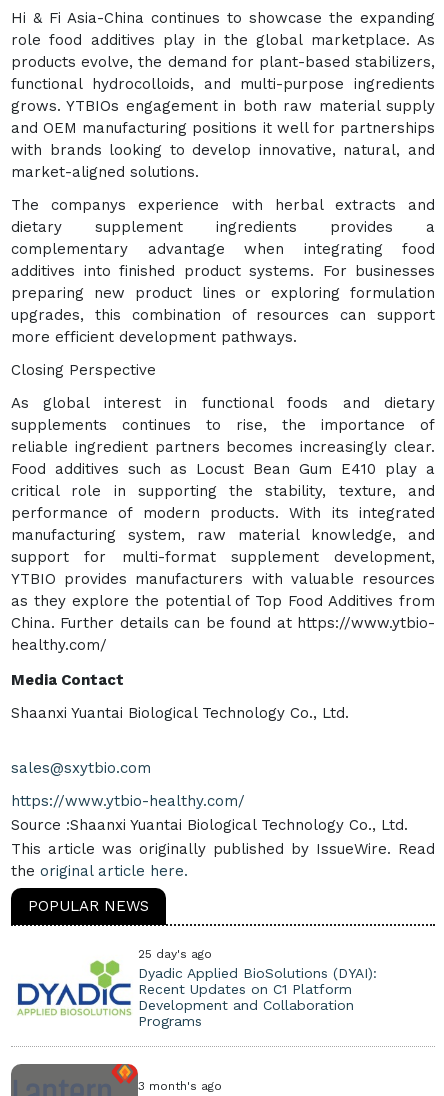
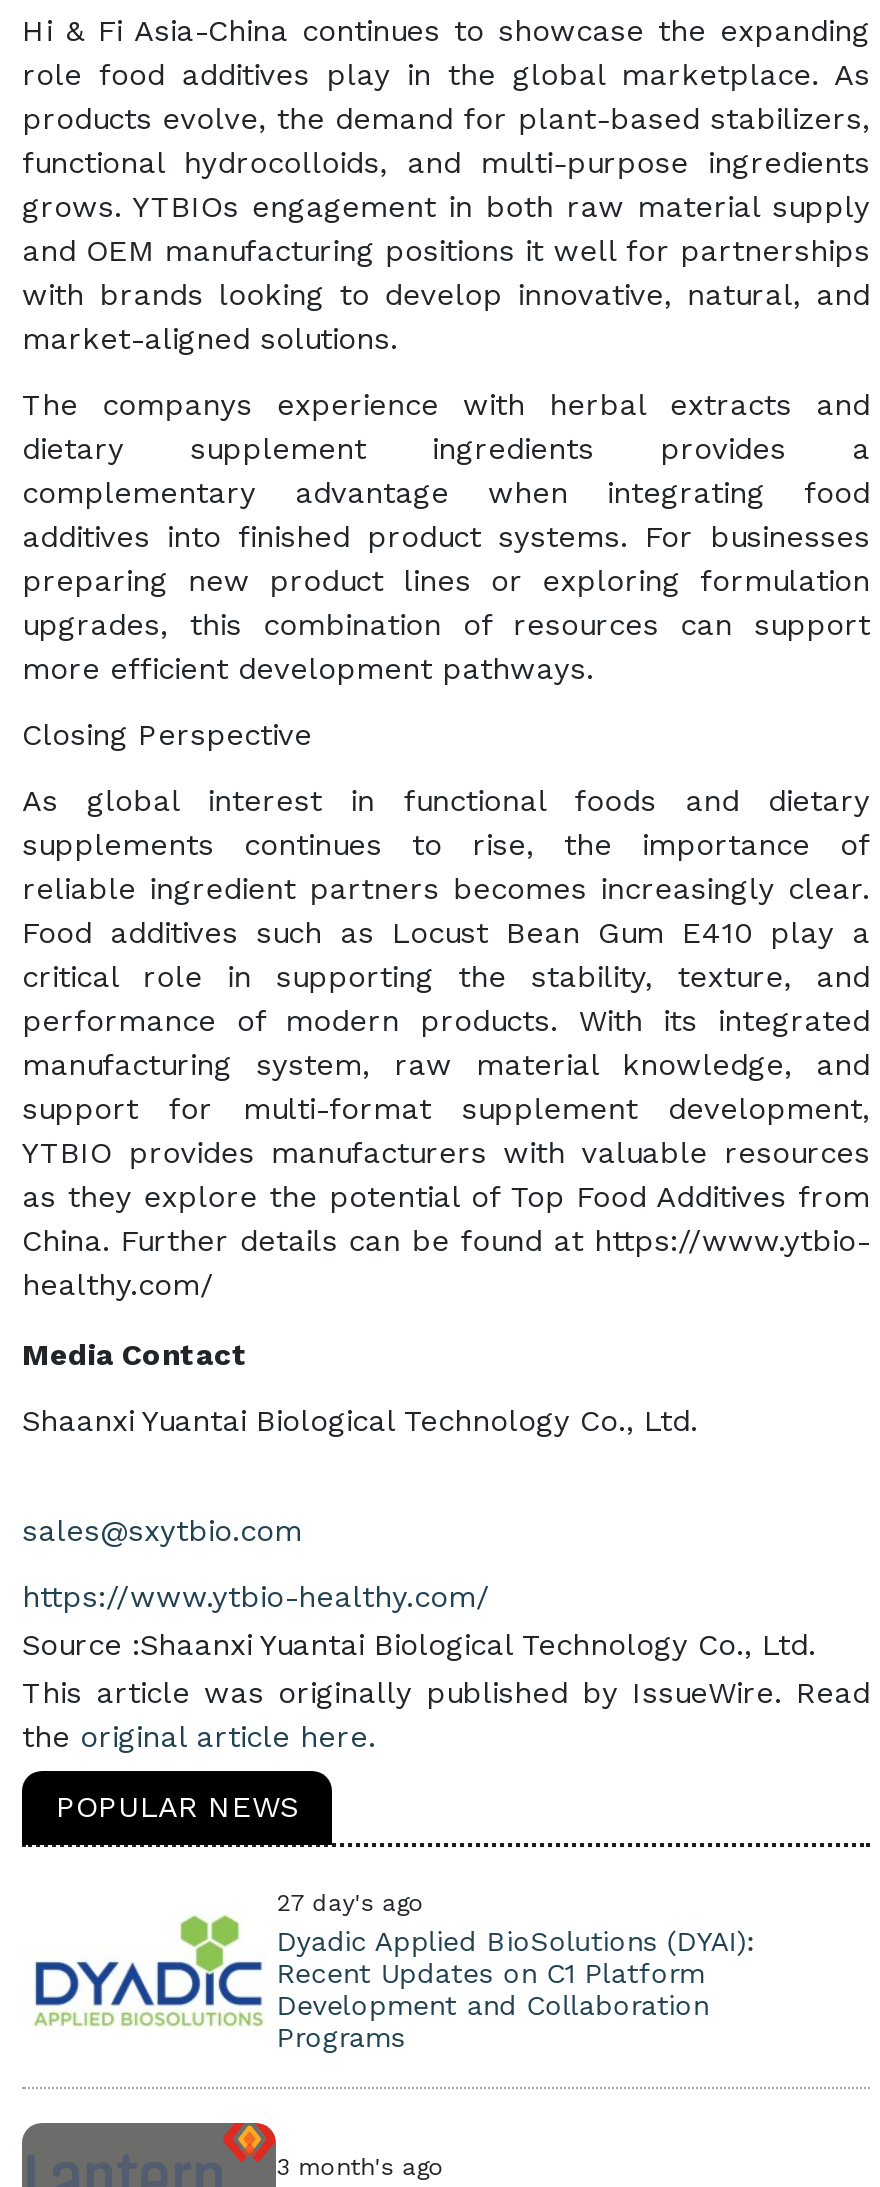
[138,947,212,961] 25 day's ago -> [276,1888,424,1916] 27 day's ago

